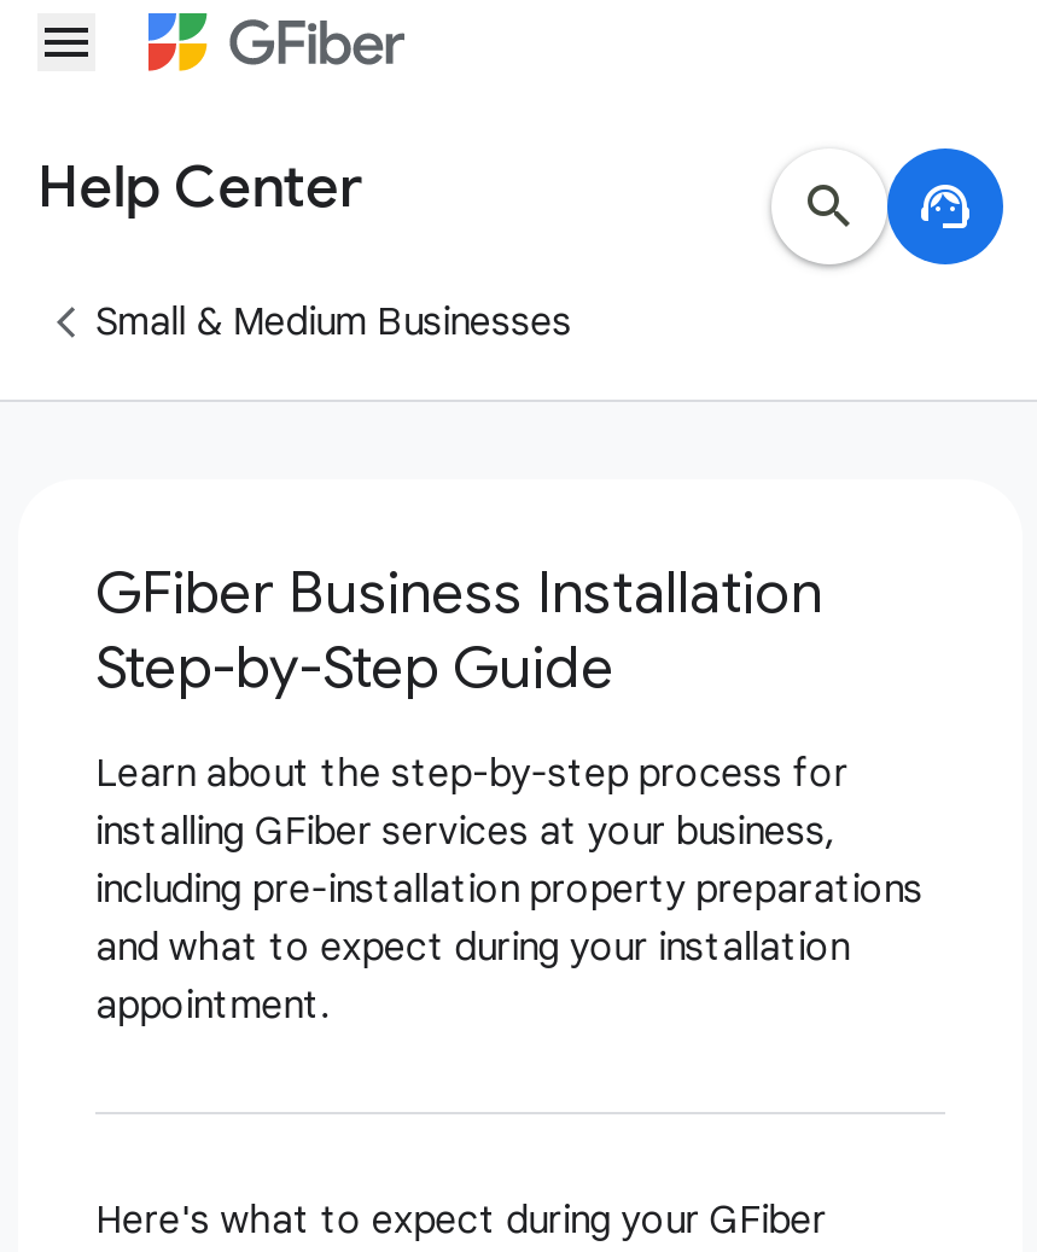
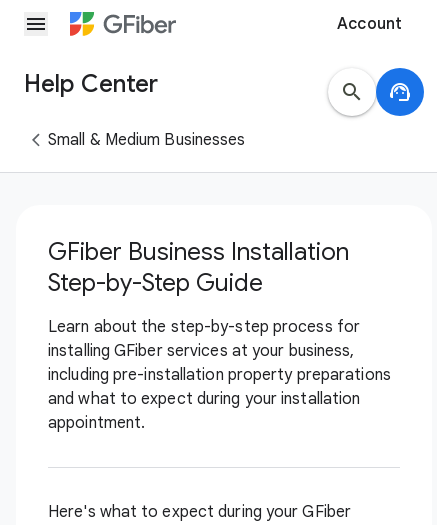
none -> [337,14,402,34] Account

